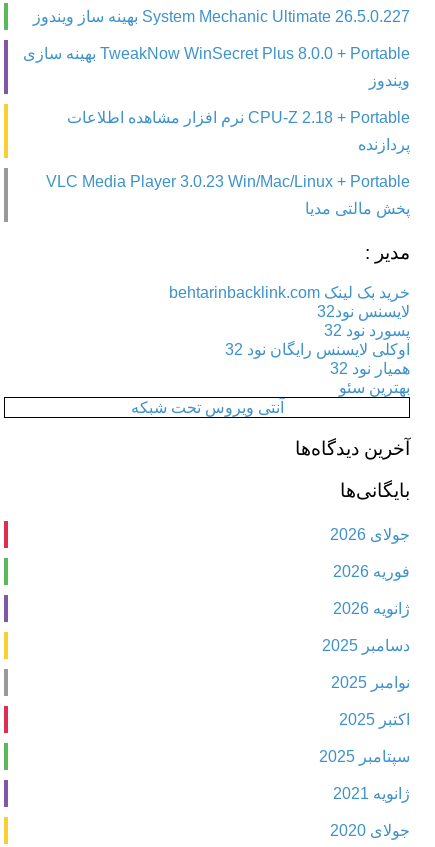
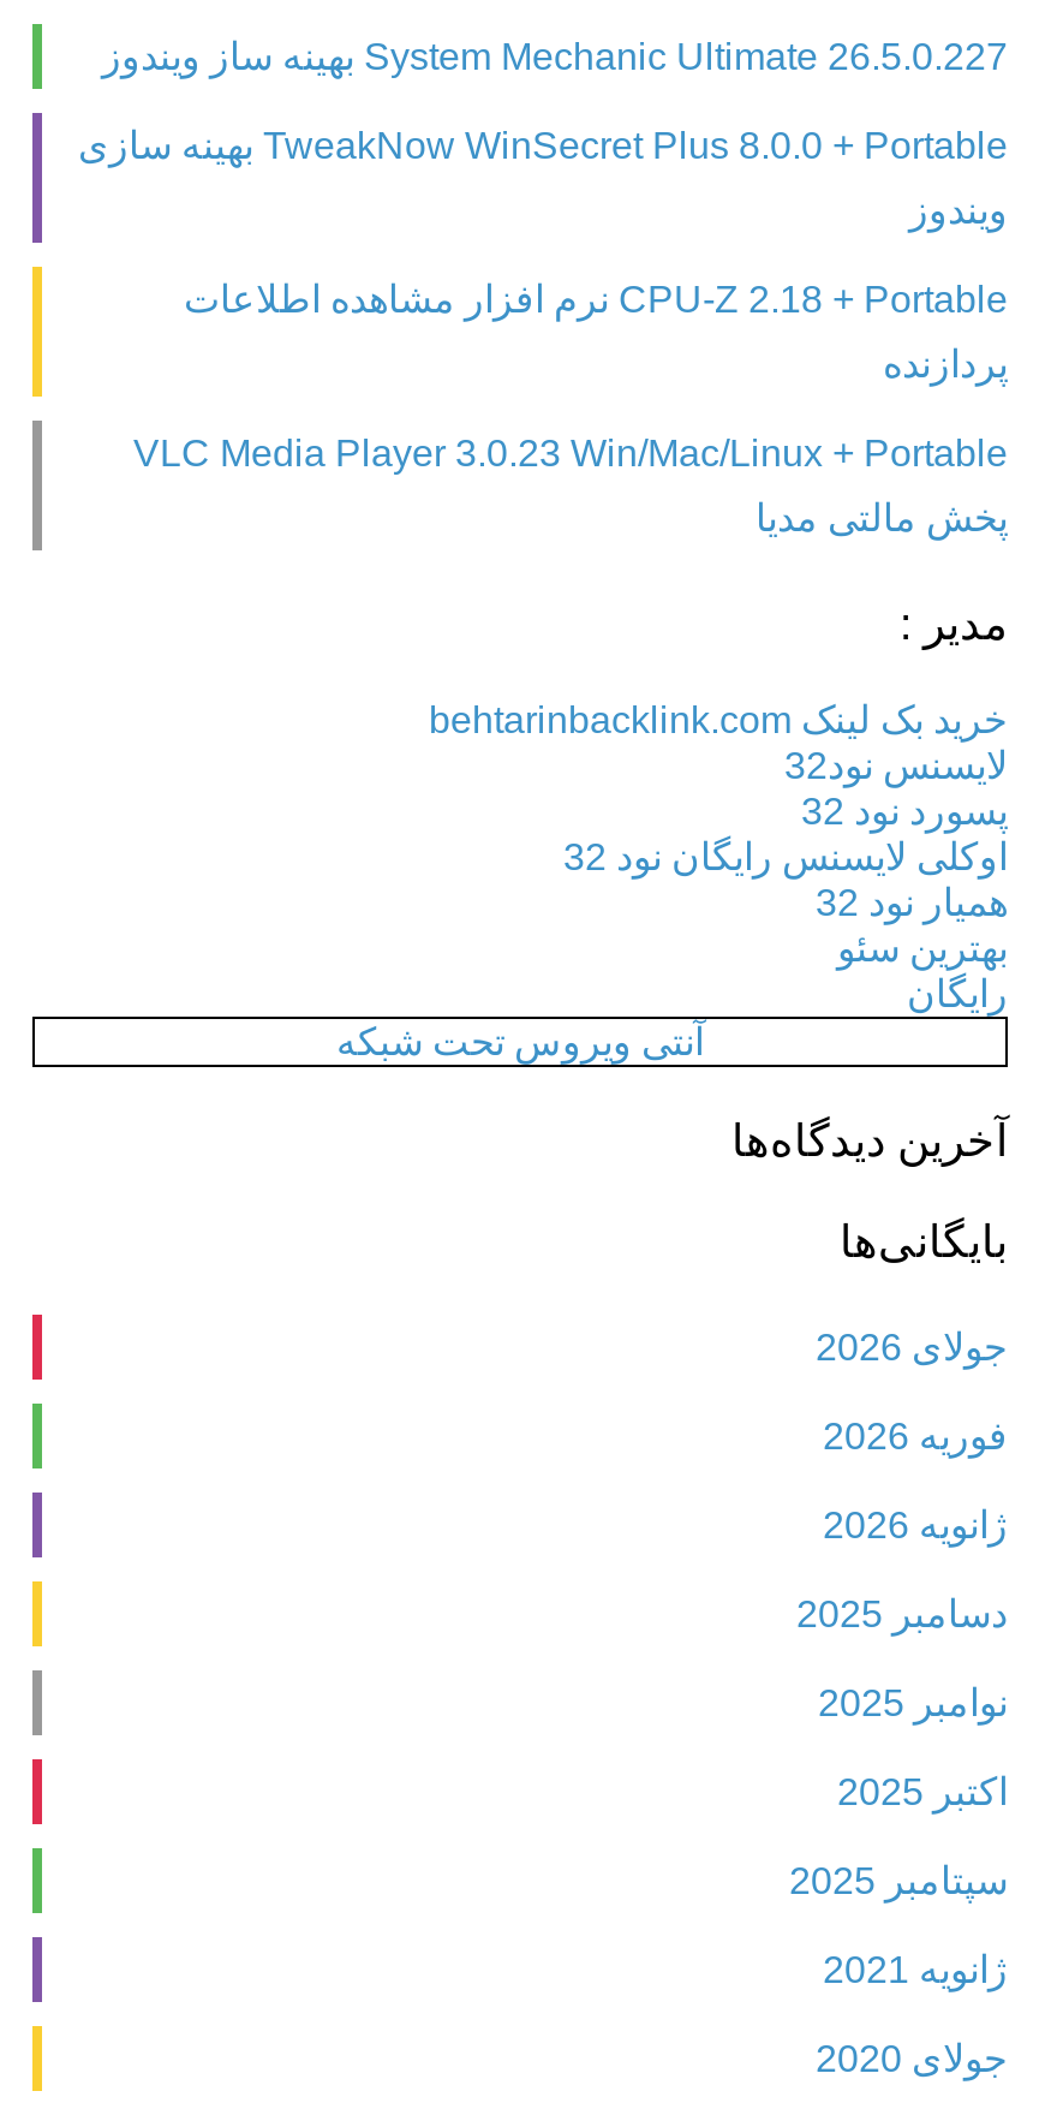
none -> [907,974,1008,1015] رایگان

